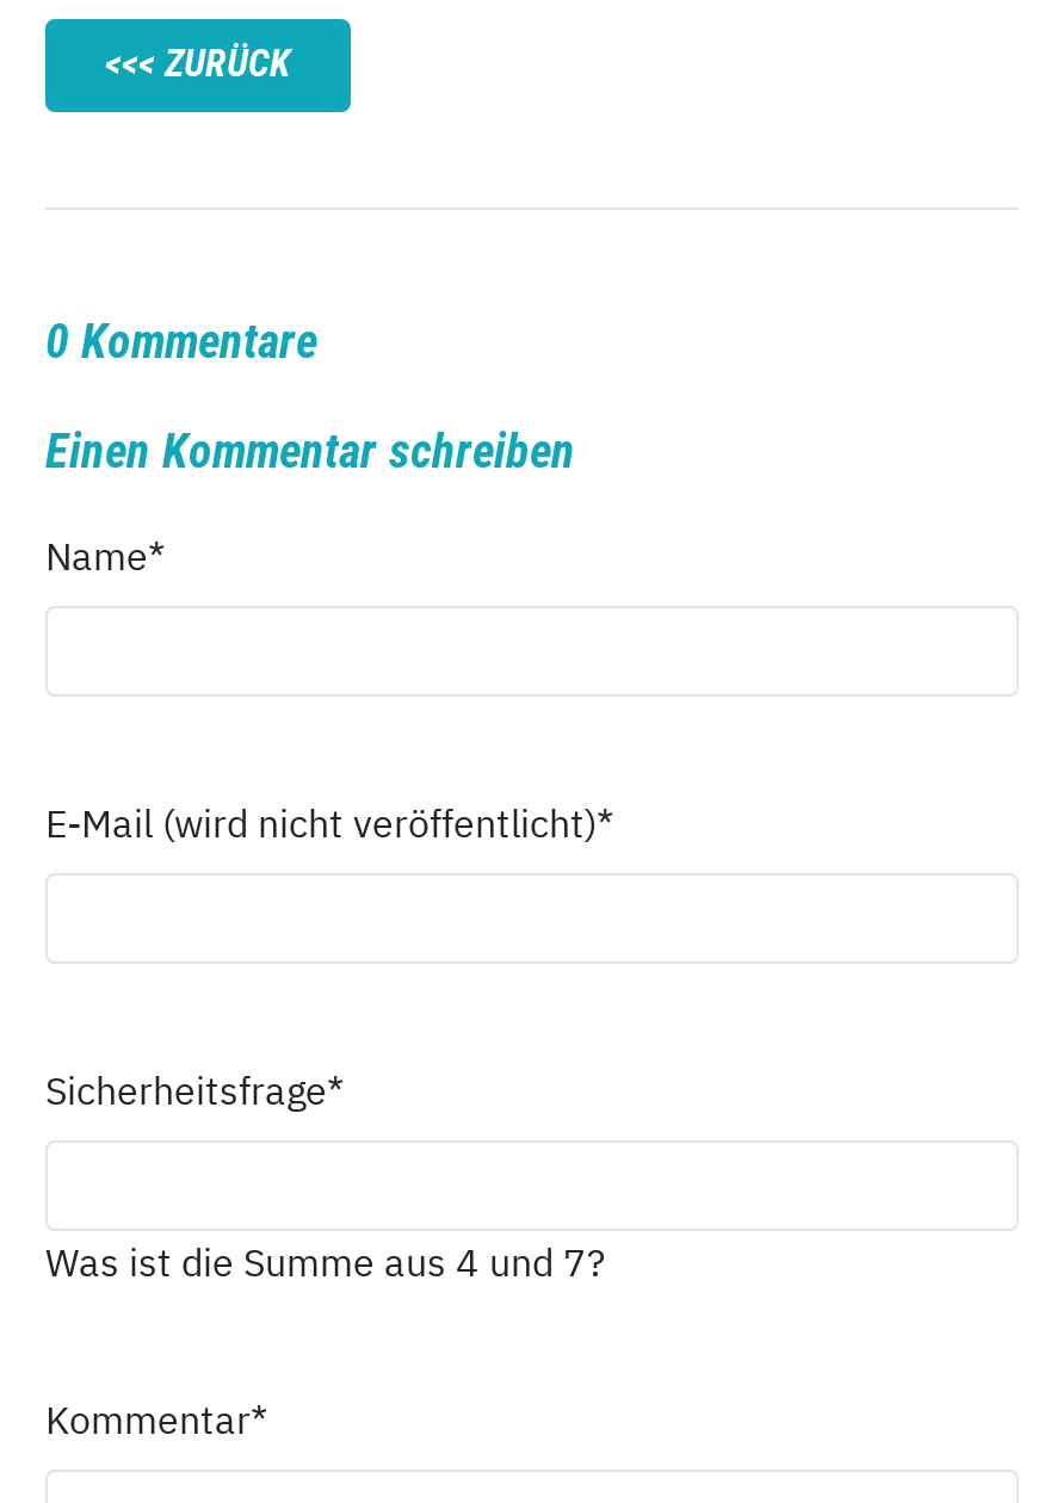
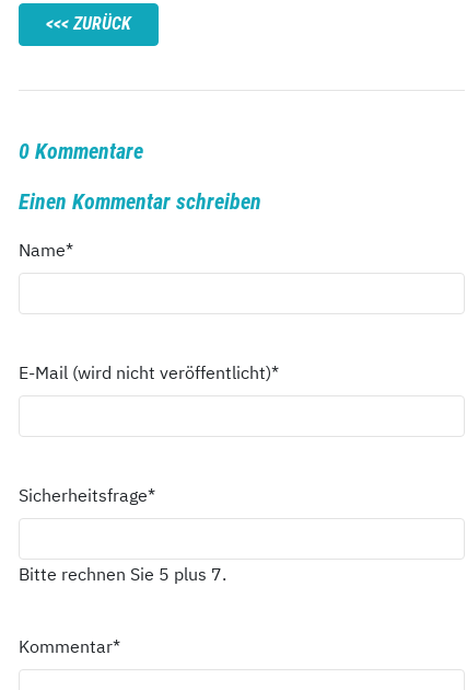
[45,1238,606,1285] Was ist die Summe aus 4 und 7? -> [19,563,226,585] Bitte rechnen Sie 5 plus 7.

